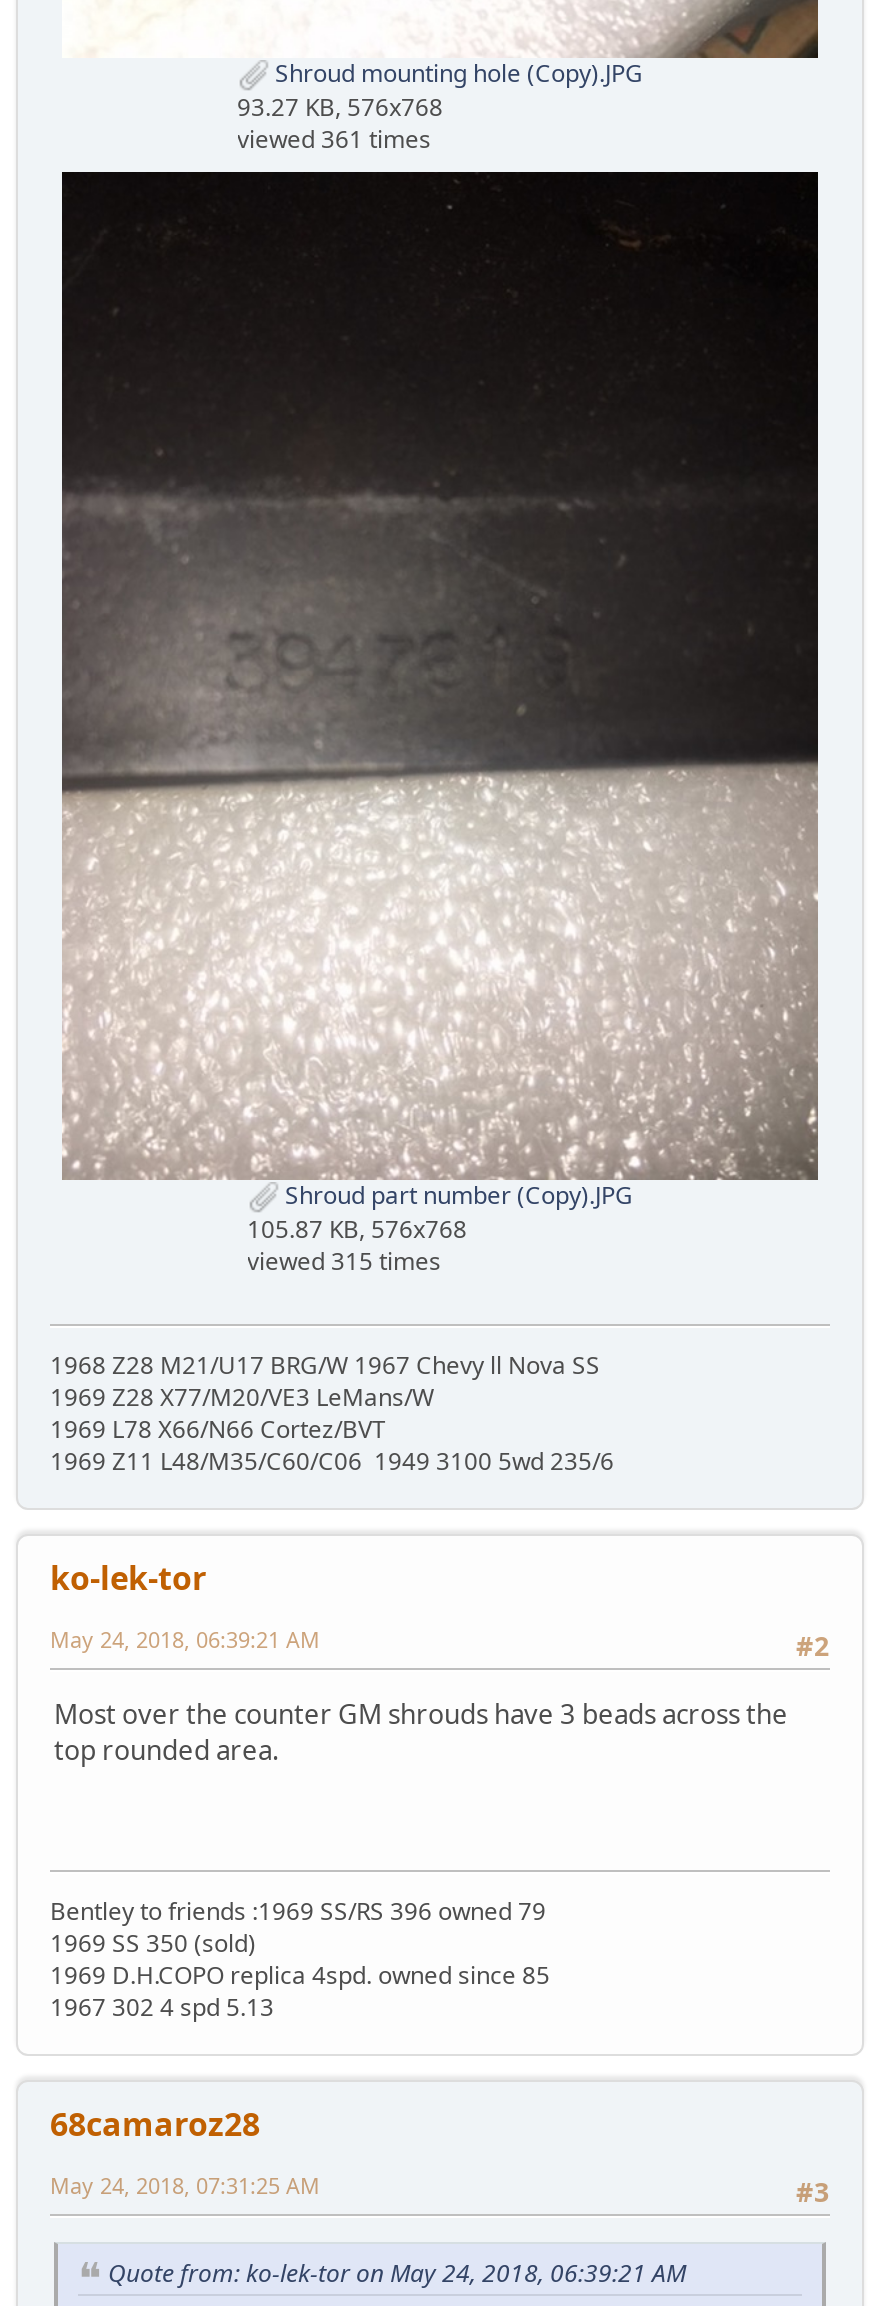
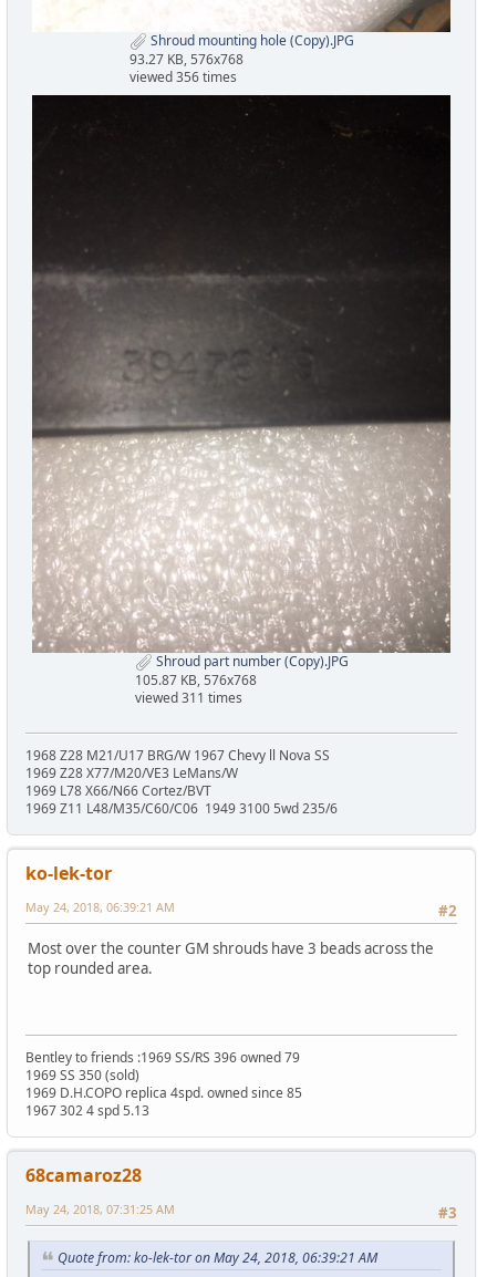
[237,122,431,156] viewed 361 times -> [129,67,236,86] viewed 356 times
[247,1243,441,1277] viewed 315 times -> [134,688,242,707] viewed 311 times

